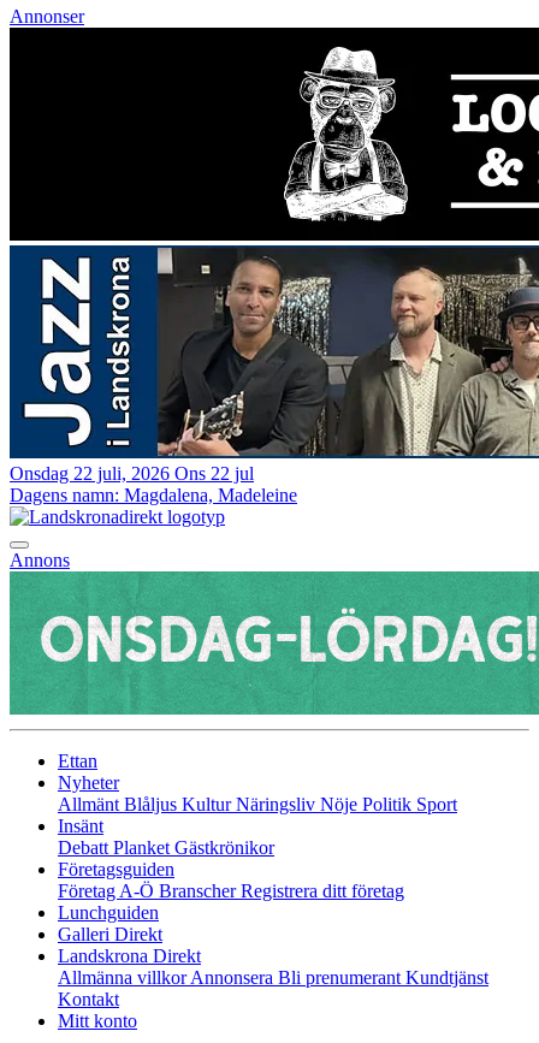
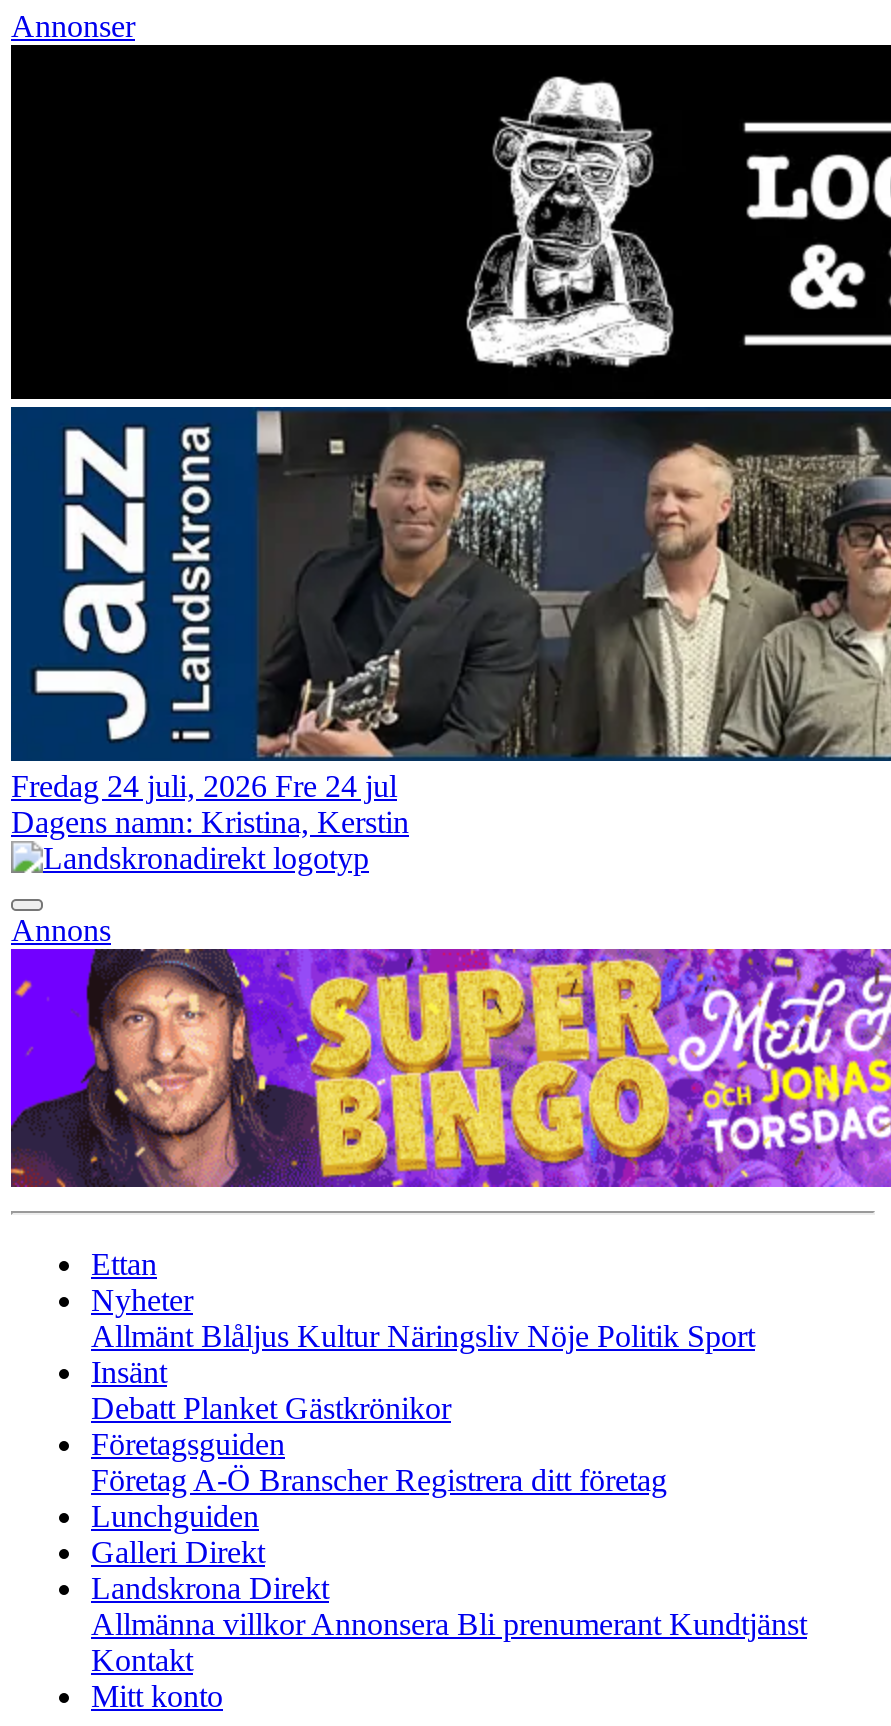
[10,463,254,484] Onsdag 22 juli, 2026 Ons 22 jul -> [11,769,397,803] Fredag 24 juli, 2026 Fre 24 jul
[10,485,297,505] Dagens namn: Magdalena, Madeleine -> [11,805,409,839] Dagens namn: Kristina, Kerstin
[8,570,535,716] [image] -> [9,947,885,1189] [image]

